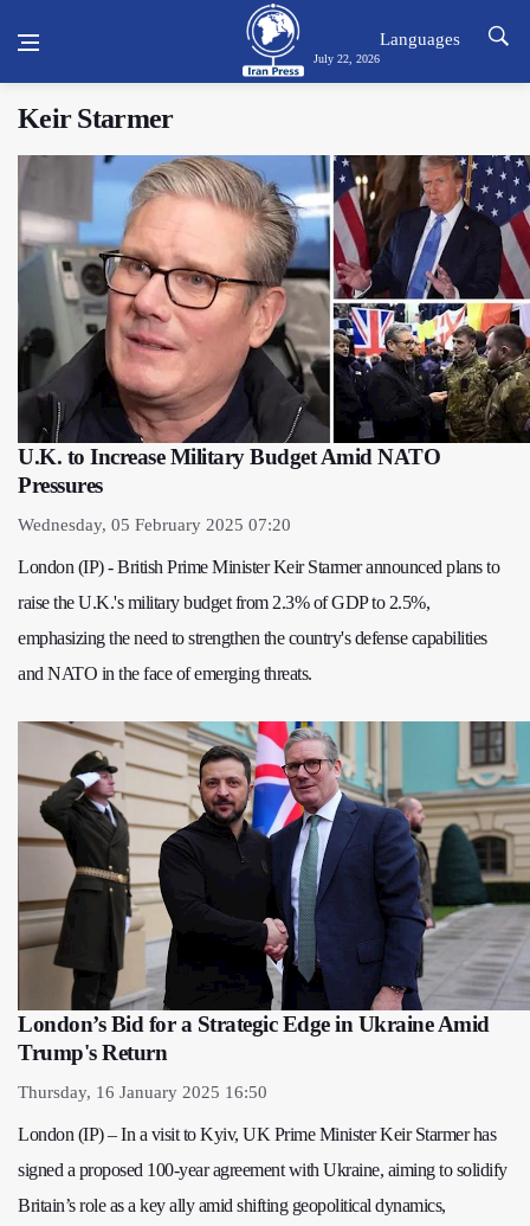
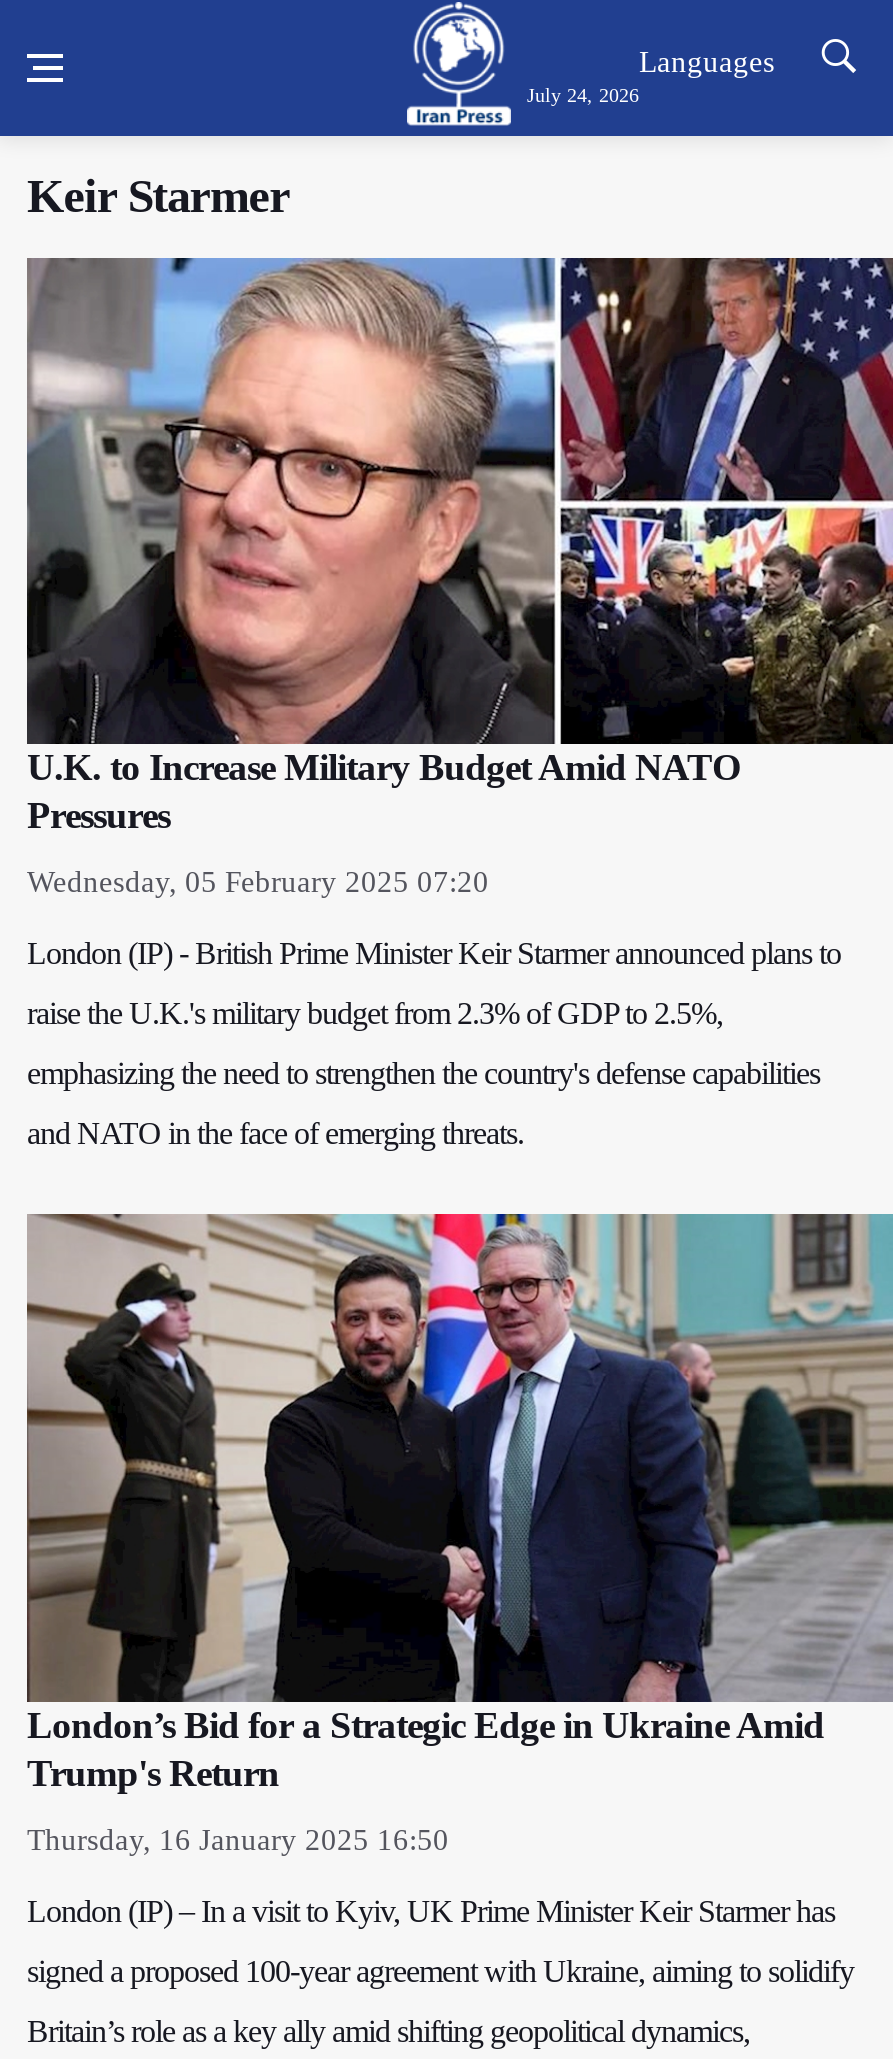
[314,52,380,65] July 22, 2026 -> [527,84,639,106] July 24, 2026

